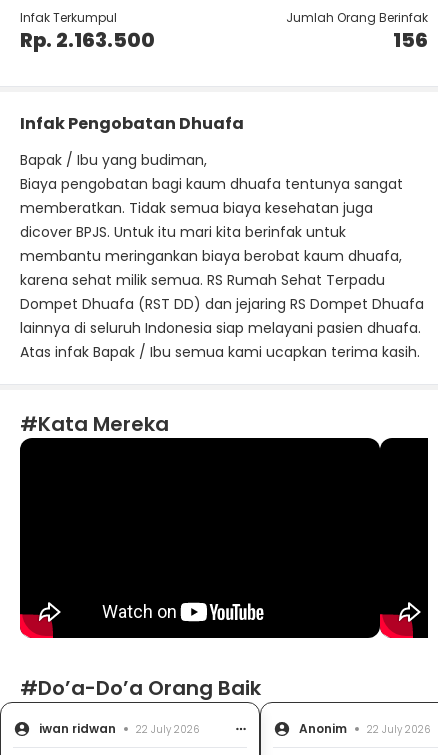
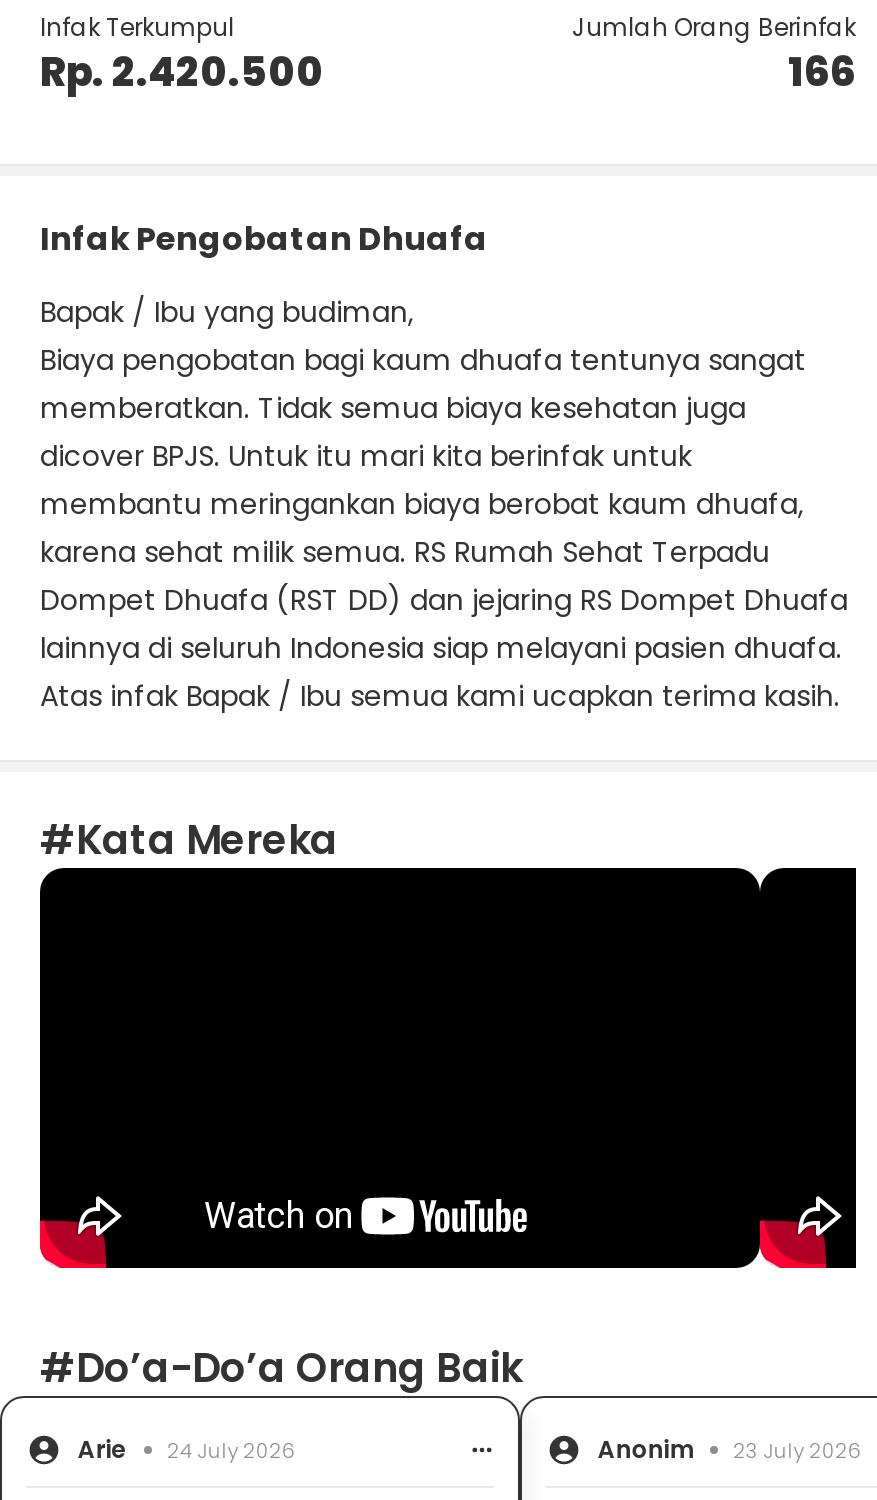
[20,26,155,54] Rp. 2.163.500 -> [40,44,324,100] Rp. 2.420.500
[393,26,428,54] 156 -> [788,44,856,100] 166
[39,720,199,737] iwan ridwan | 22 July 2026 -> [78,1432,294,1466] Arie | 24 July 2026
[299,720,430,737] Anonim 22 July 2026 -> [598,1432,860,1466] Anonim 23 July 2026

